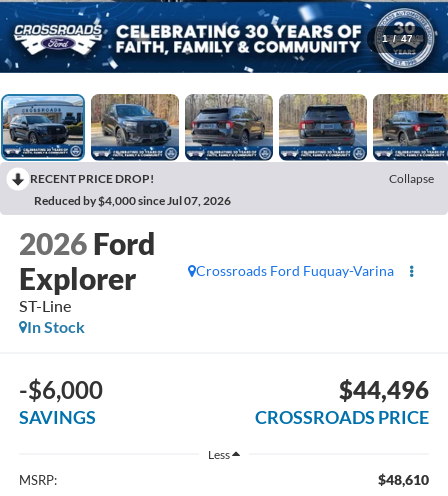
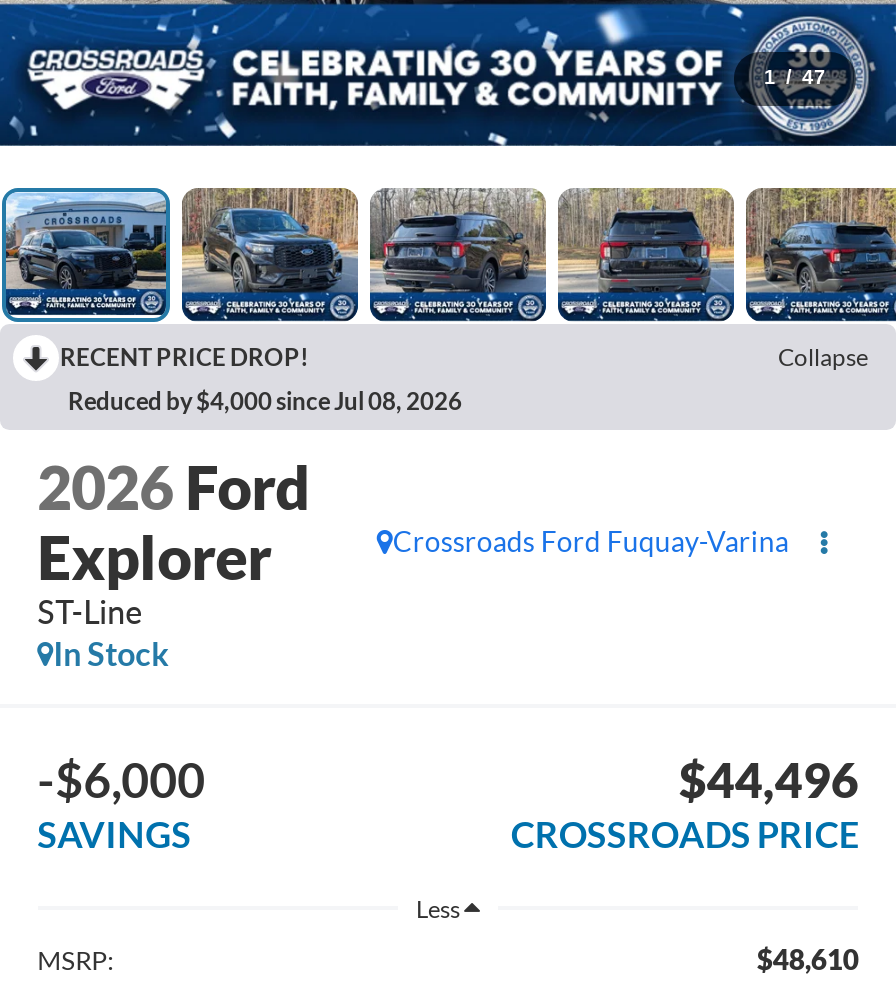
[34,193,231,208] Reduced by $4,000 since Jul 07, 2026 -> [68,386,462,416] Reduced by $4,000 since Jul 08, 2026

